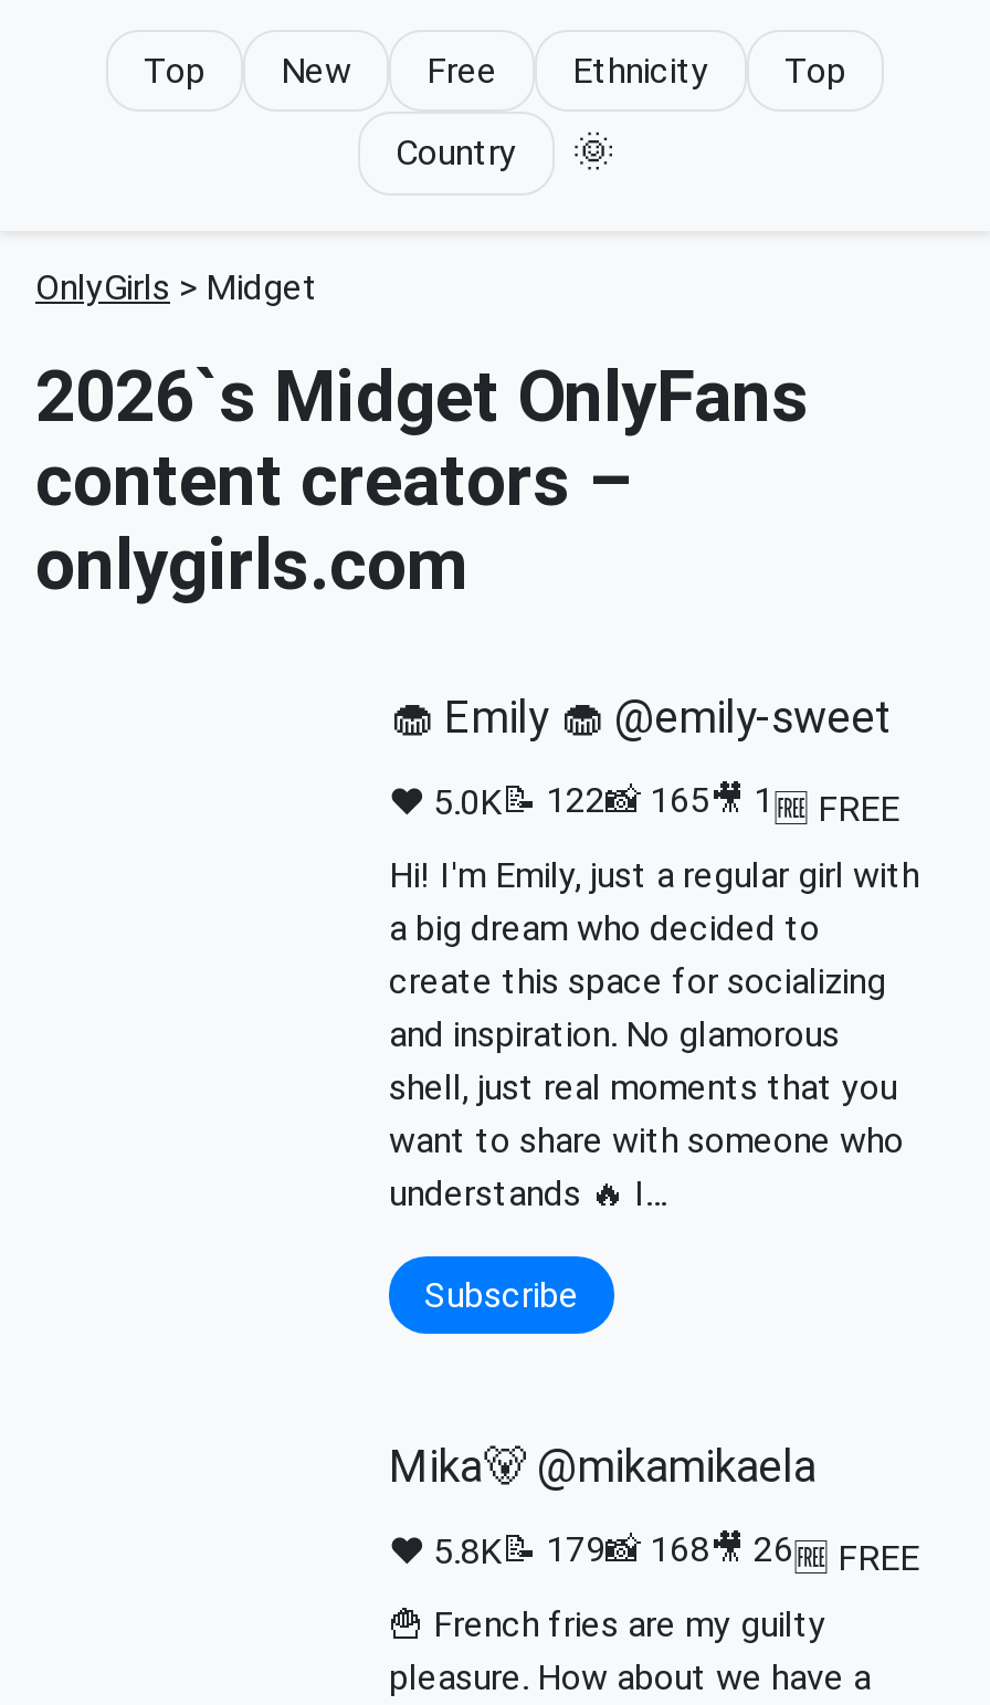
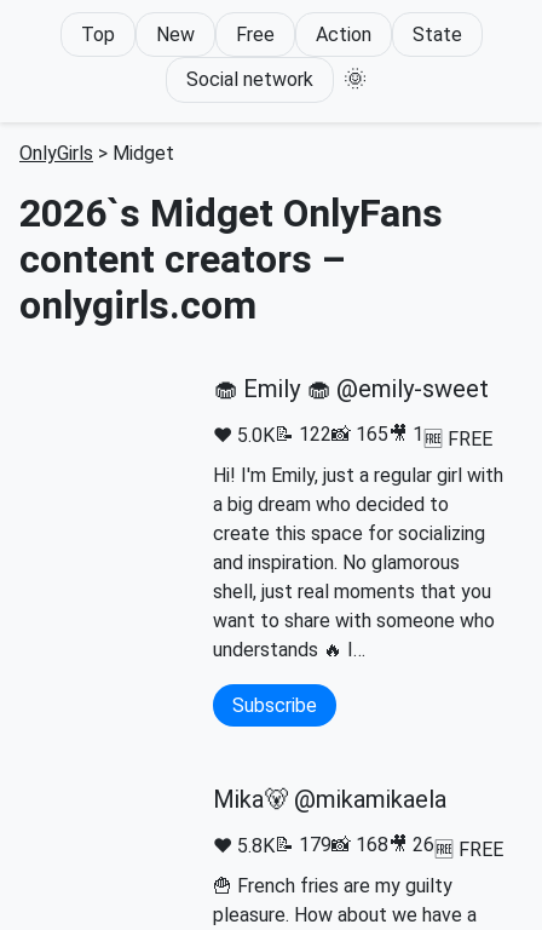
[572,50,846,92] Ethnicity | Top -> [315,23,462,46] Action | State
[396,131,517,173] Country -> [186,68,313,91] Social network

